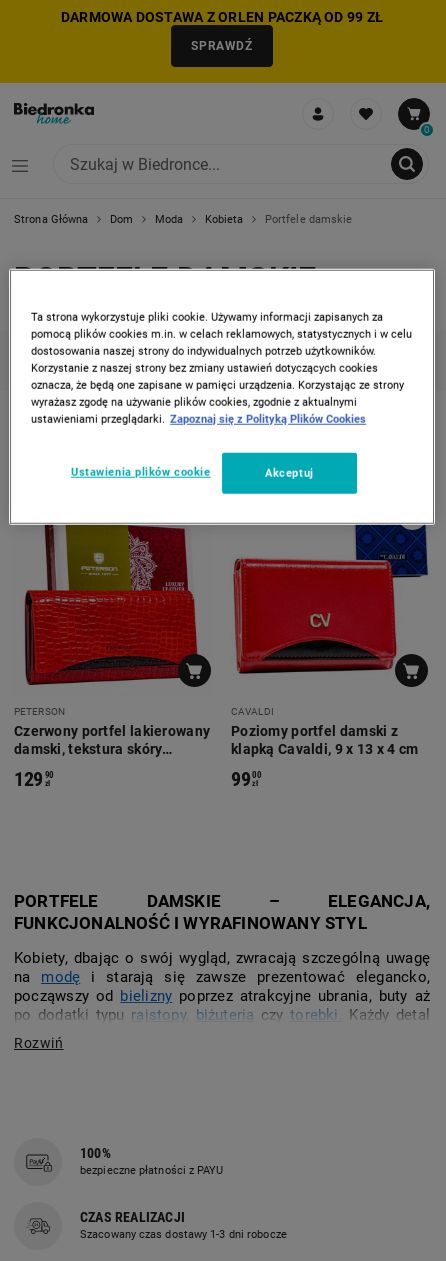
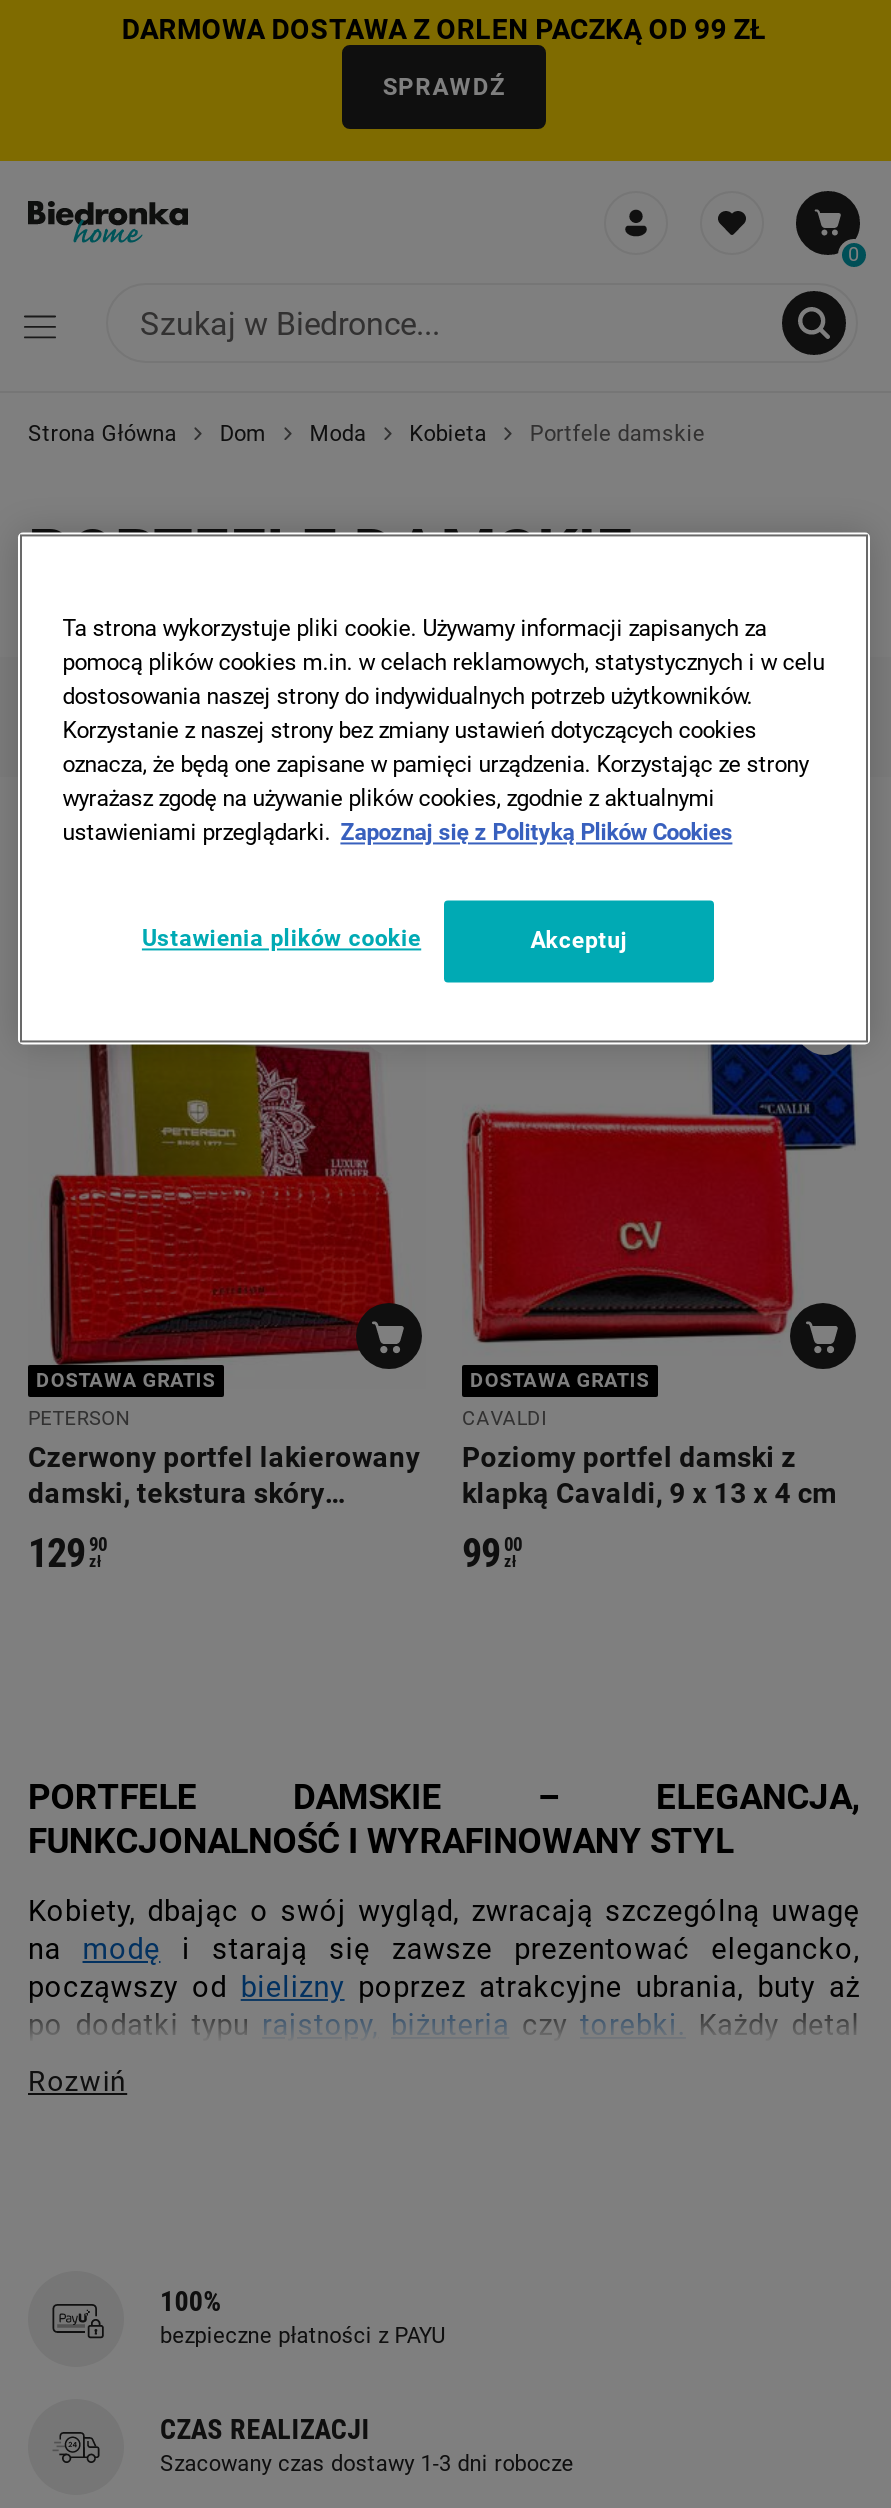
none -> [36,1369,215,1391] DOSTAWA GRATIS
none -> [470,1369,649,1391] DOSTAWA GRATIS

